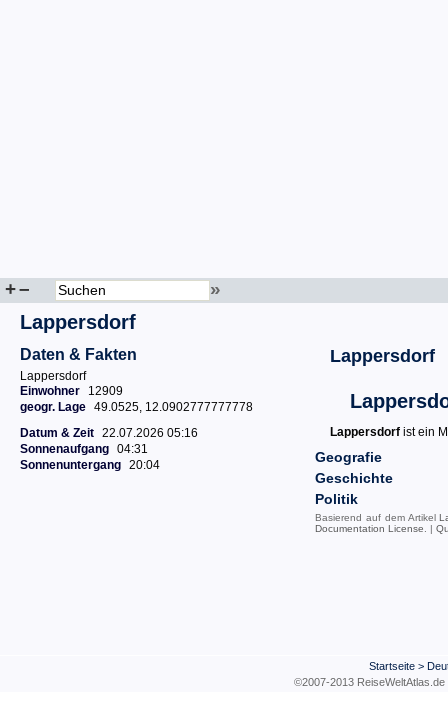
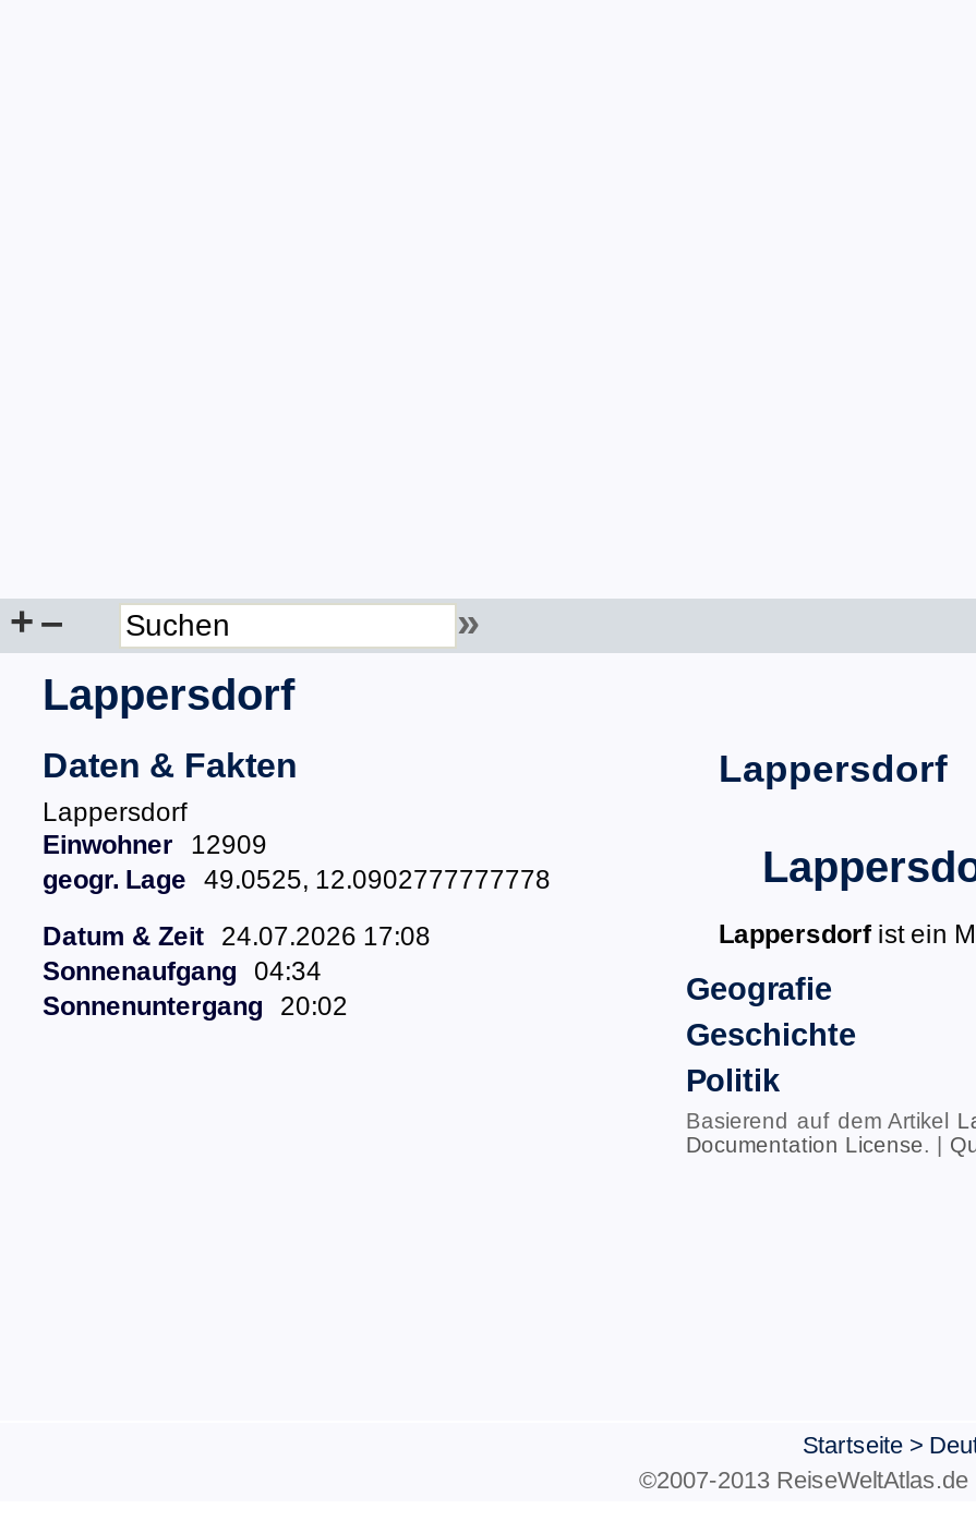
[20,426,198,440] Datum & Zeit 22.07.2026 05:16 -> [43,921,431,952] Datum & Zeit 24.07.2026 17:08
[20,442,148,456] Sonnenaufgang 04:31 -> [43,956,322,987] Sonnenaufgang 04:34
[20,458,160,472] Sonnenuntergang 20:04 -> [43,991,348,1022] Sonnenuntergang 20:02

